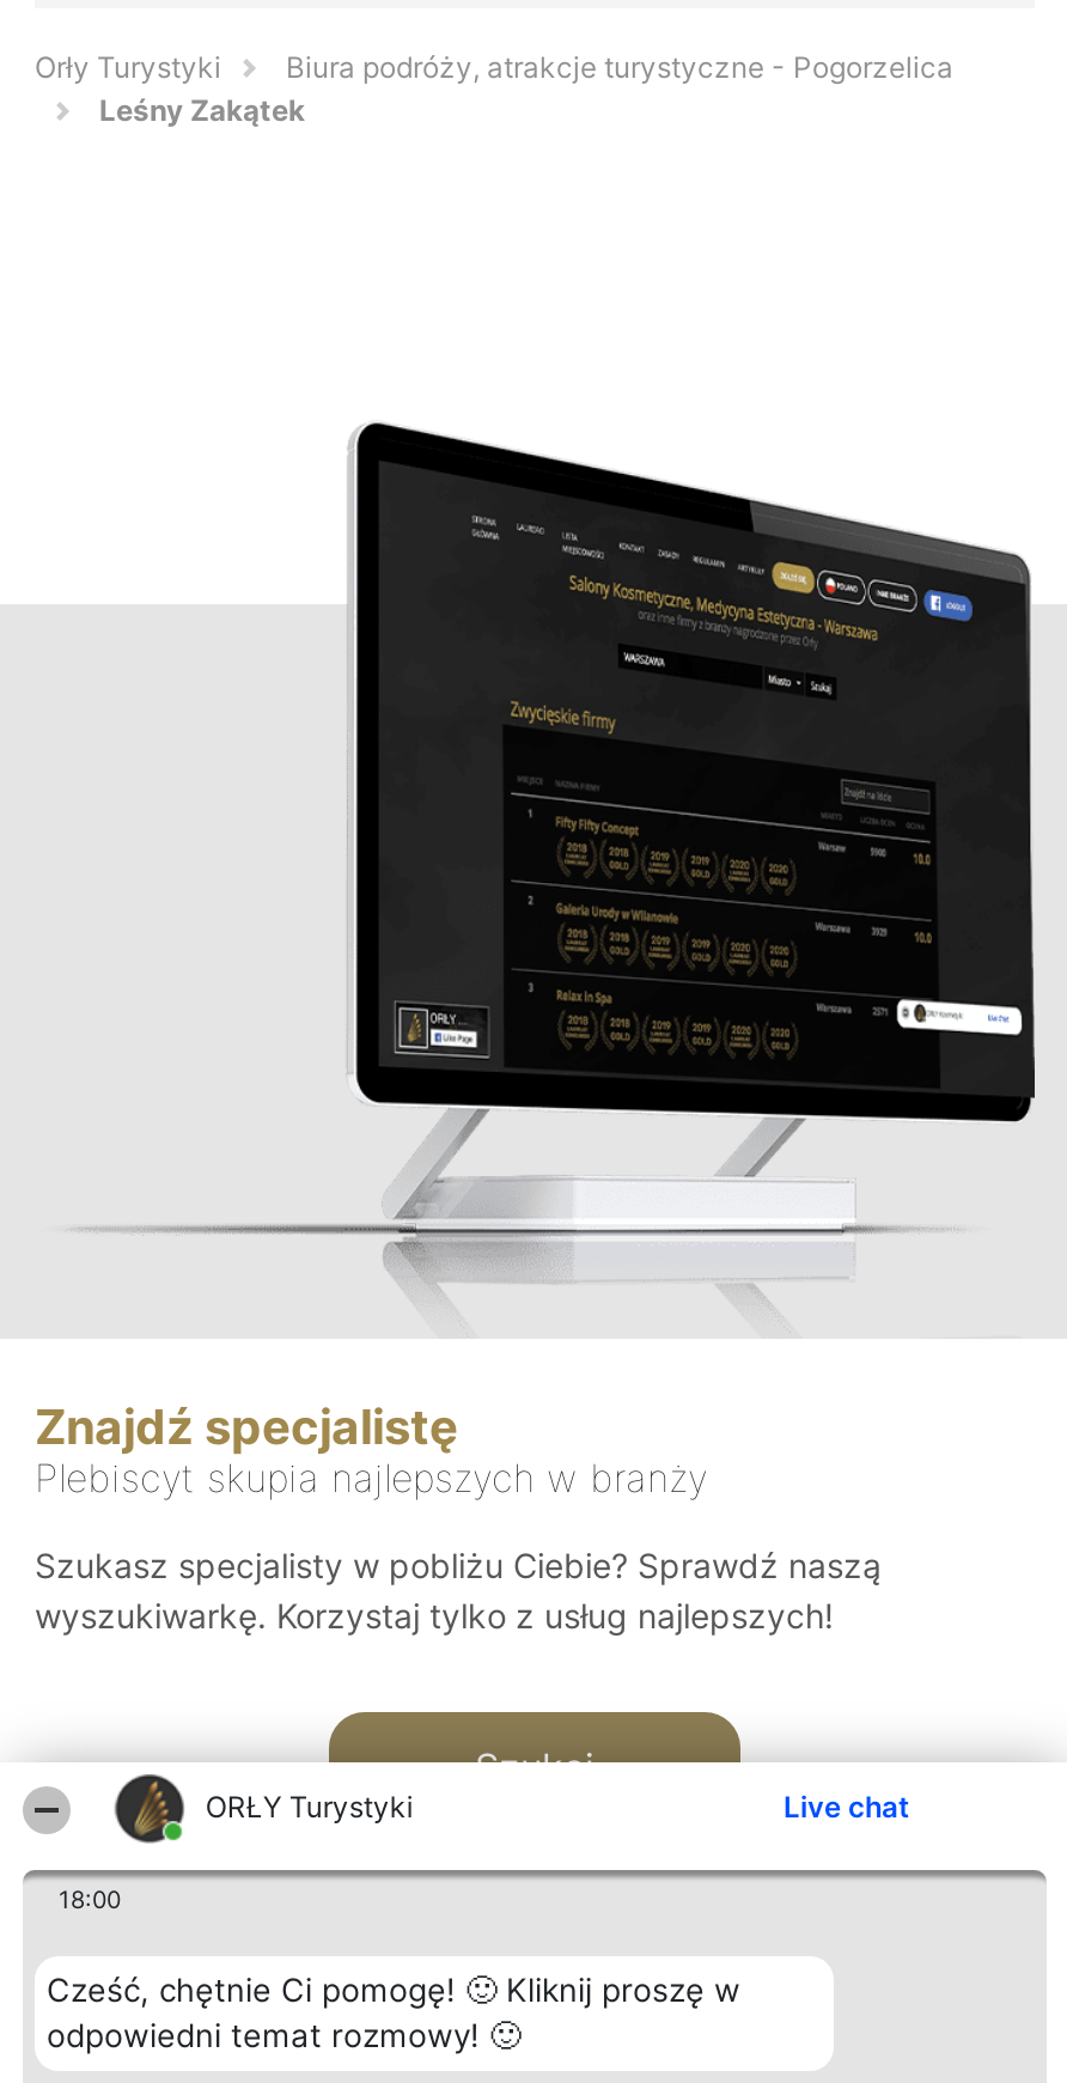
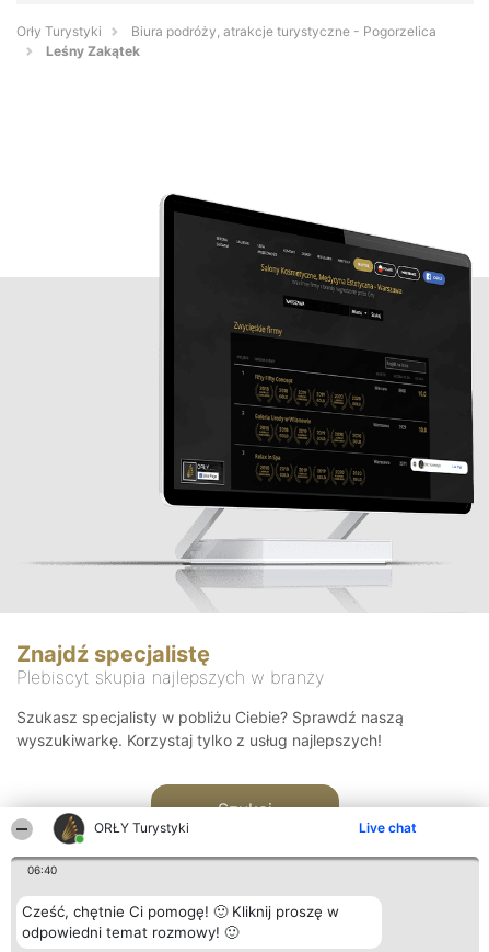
[59,1884,121,1913] 18:00 -> [27,863,57,876] 06:40

